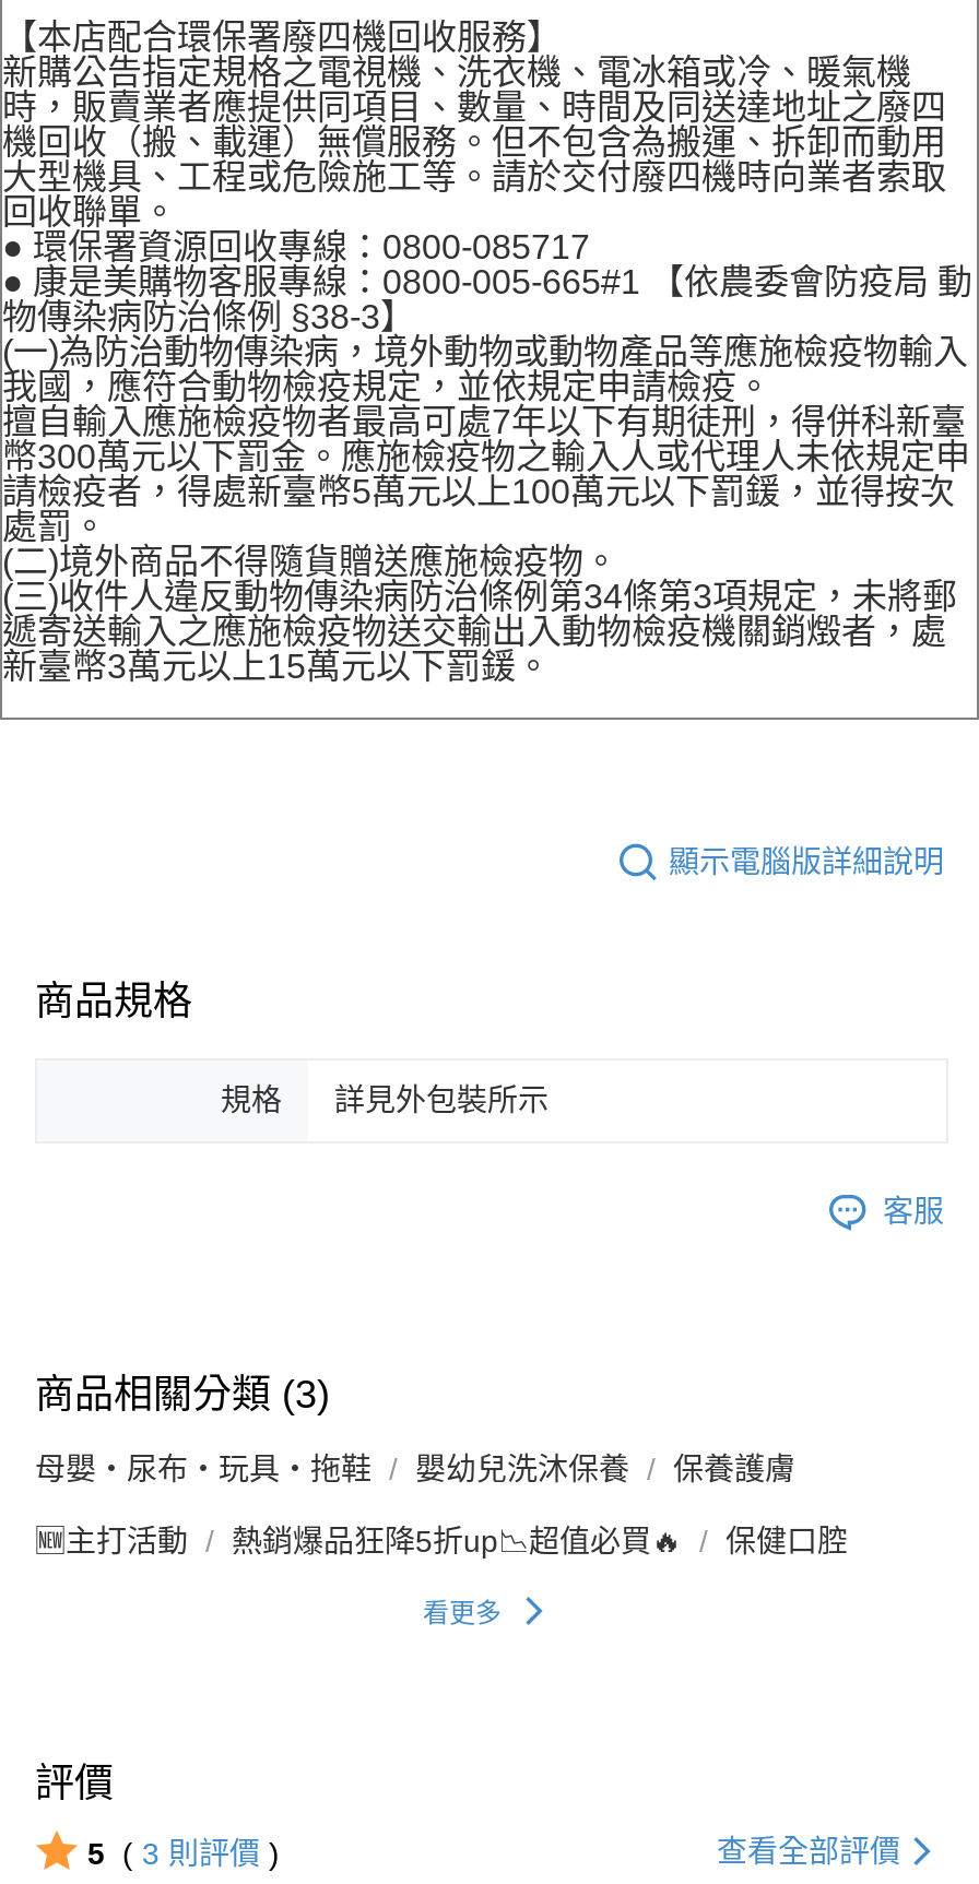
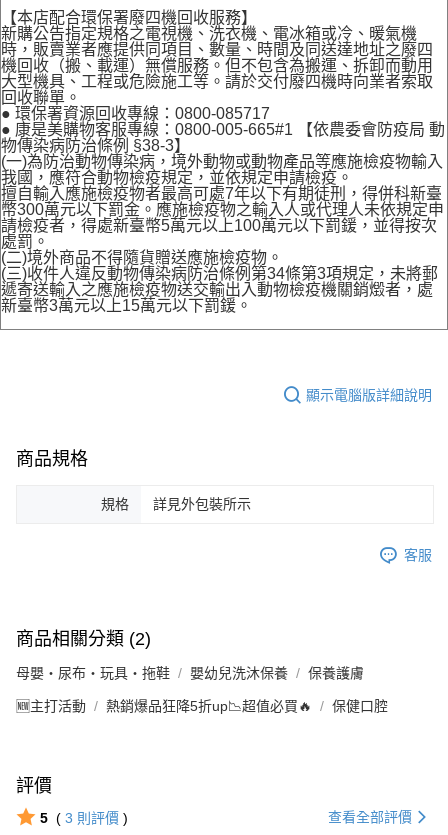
[35,1373,330,1417] 商品相關分類 (3) -> [16,629,151,649] 商品相關分類 (2)
[423,1597,502,1627] 看更多 -> none

